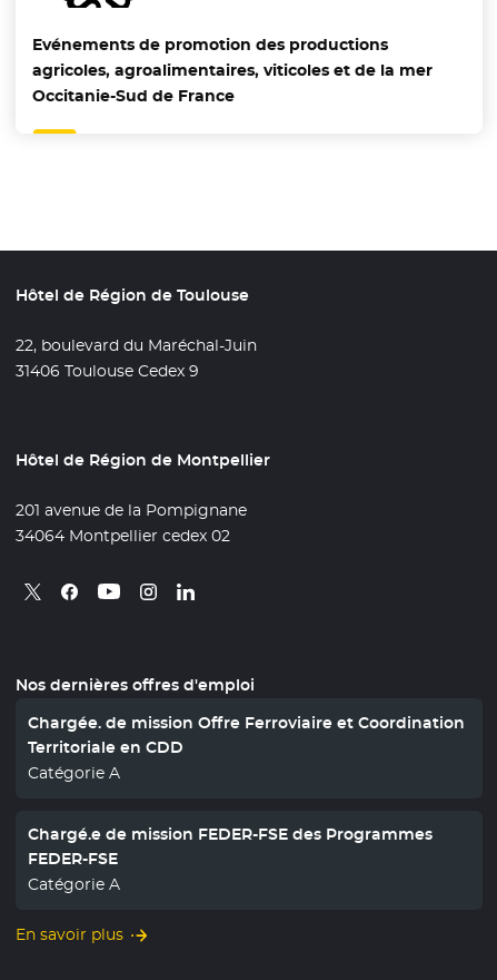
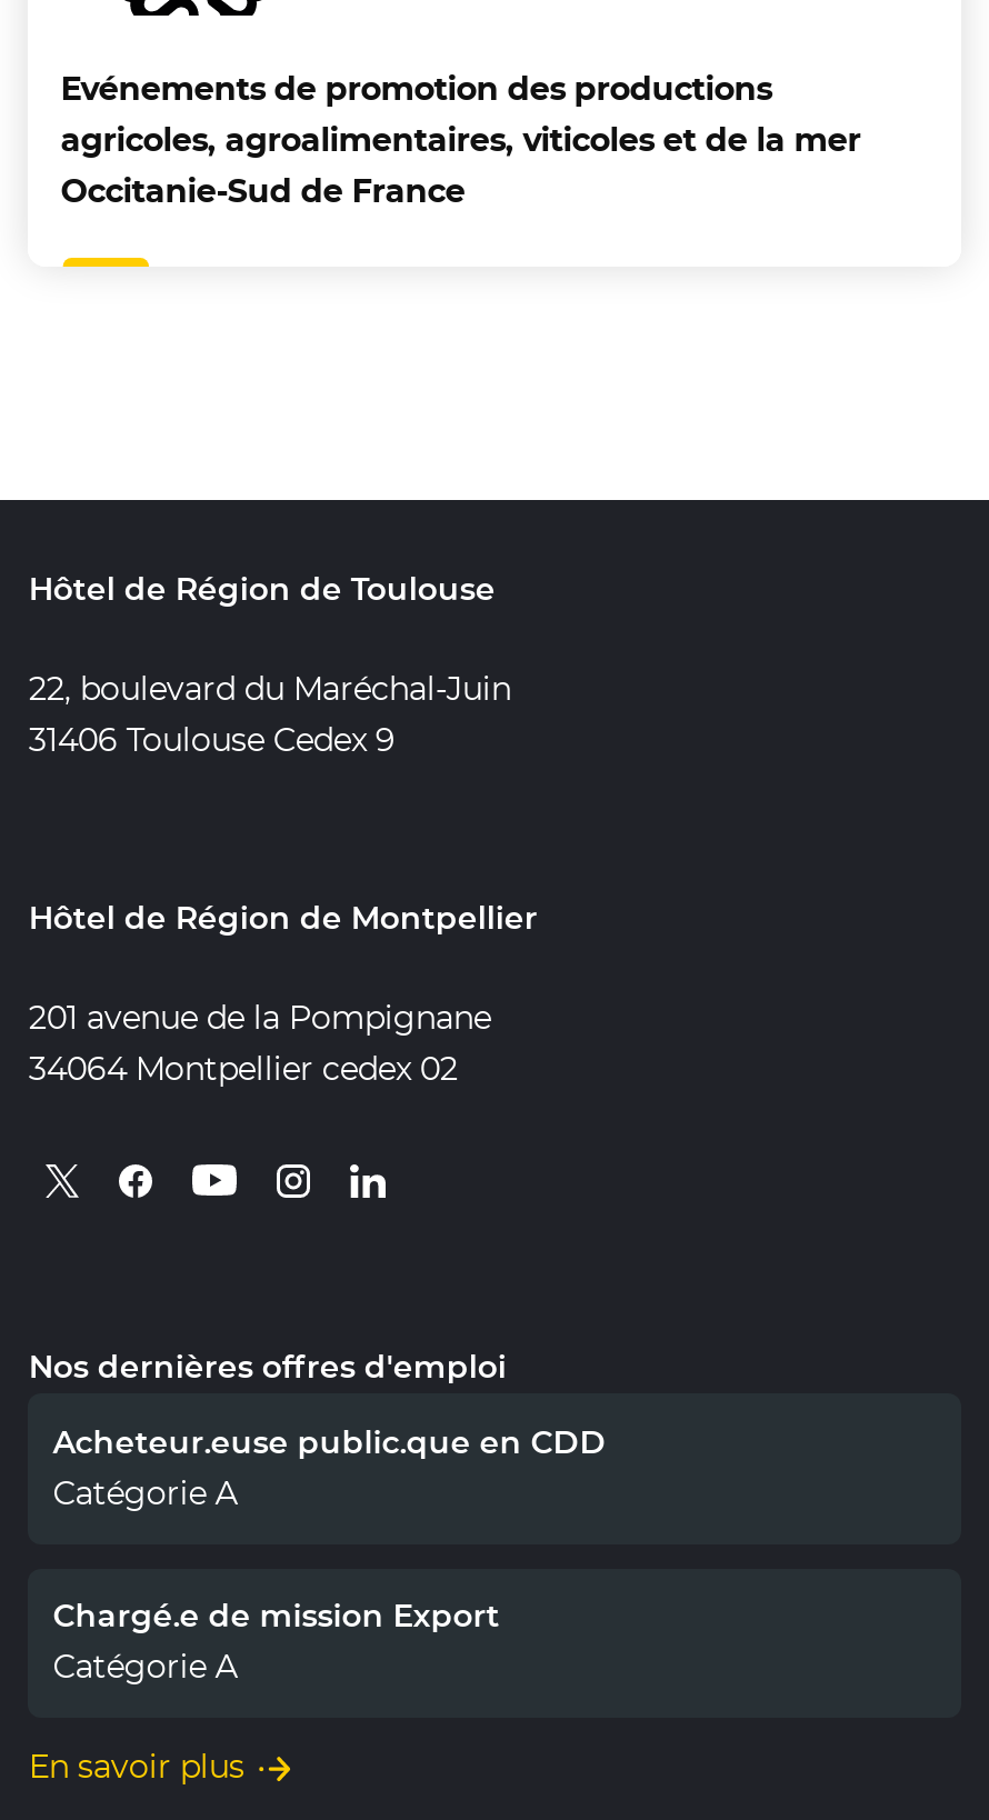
[28,713,465,757] Chargée. de mission Offre Ferroviaire et Coordination | Territoriale en CDD -> [53,1422,606,1462] Acheteur.euse public.que en CDD
[28,825,433,869] Chargé.e de mission FEDER-FSE des Programmes | FEDER-FSE -> [53,1596,499,1636] Chargé.e de mission Export

